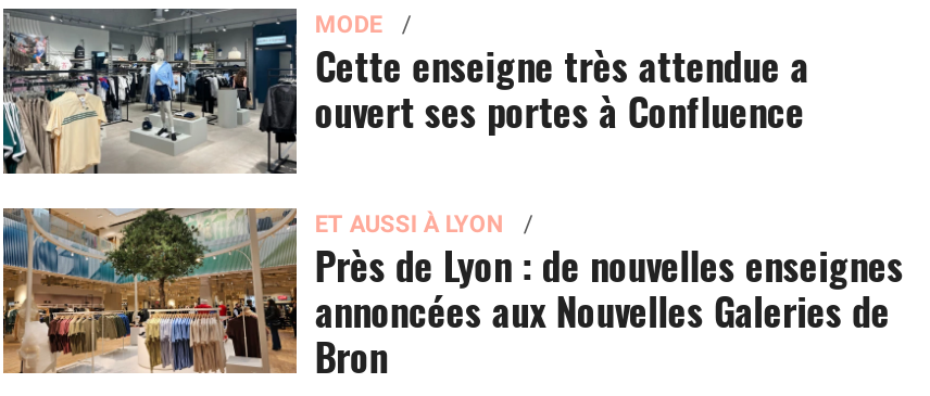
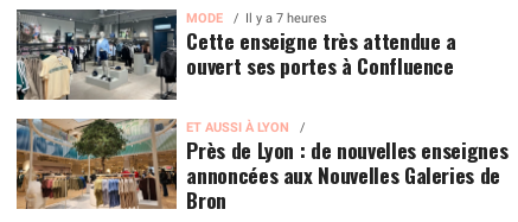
none -> [246,10,328,26] Il y a 7 heures

